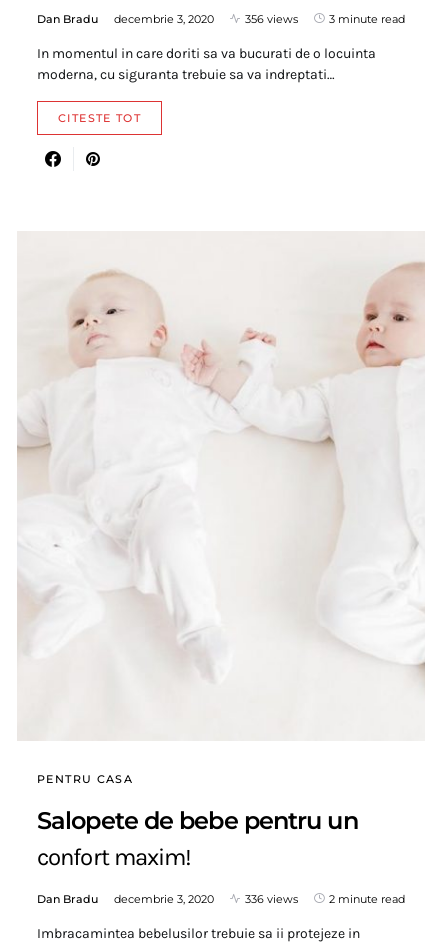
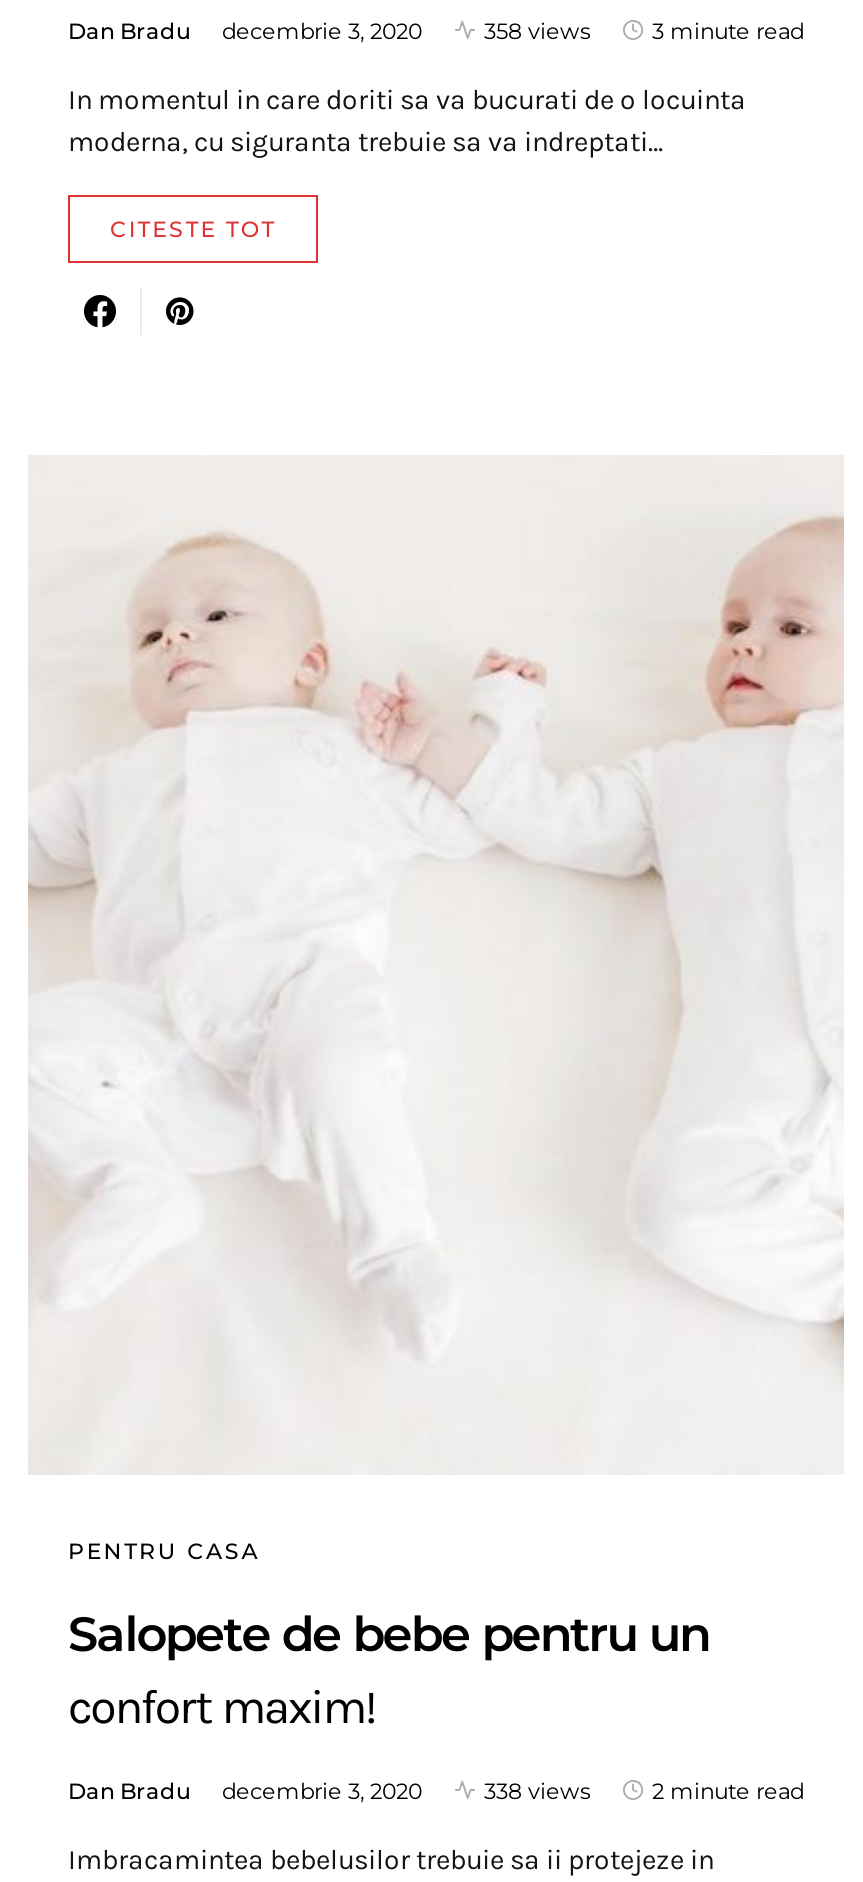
[245,12,298,26] 356 views -> [484,16,590,44] 358 views
[245,892,298,906] 336 views -> [484,1776,590,1804] 338 views

